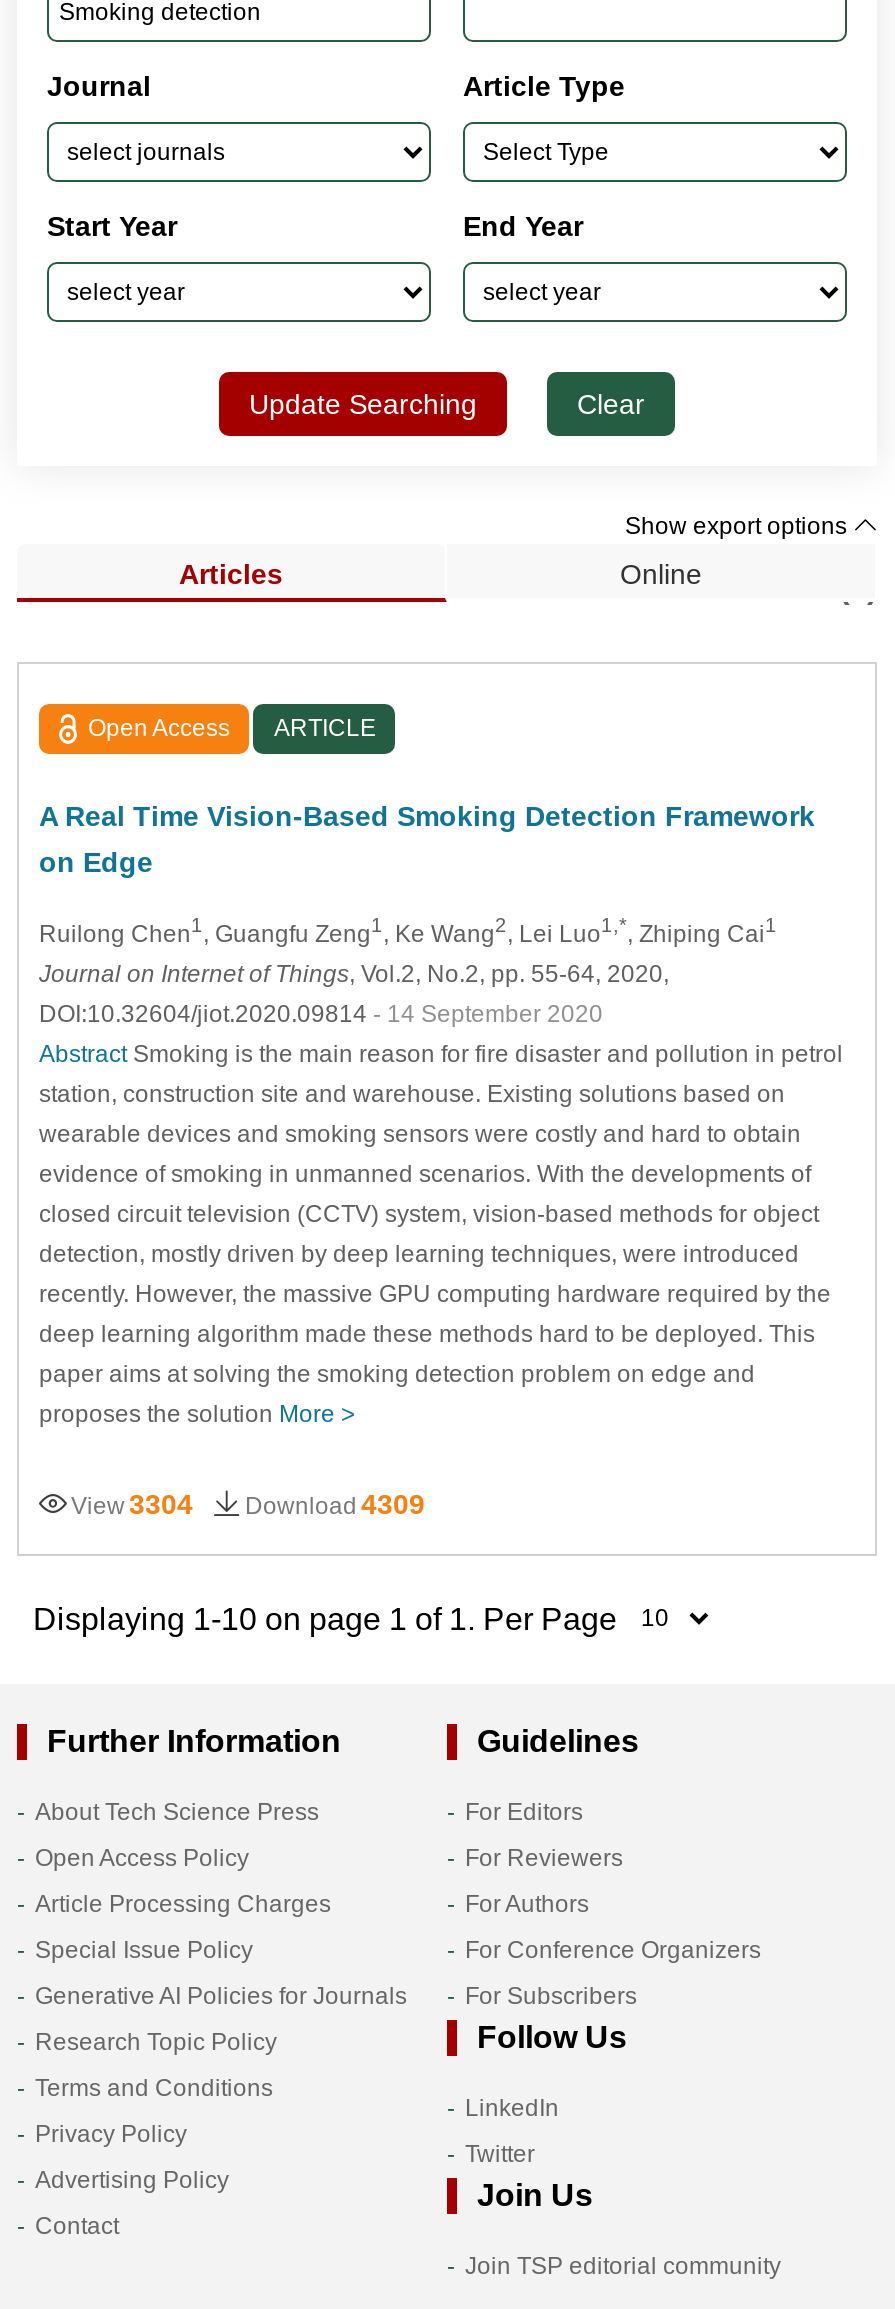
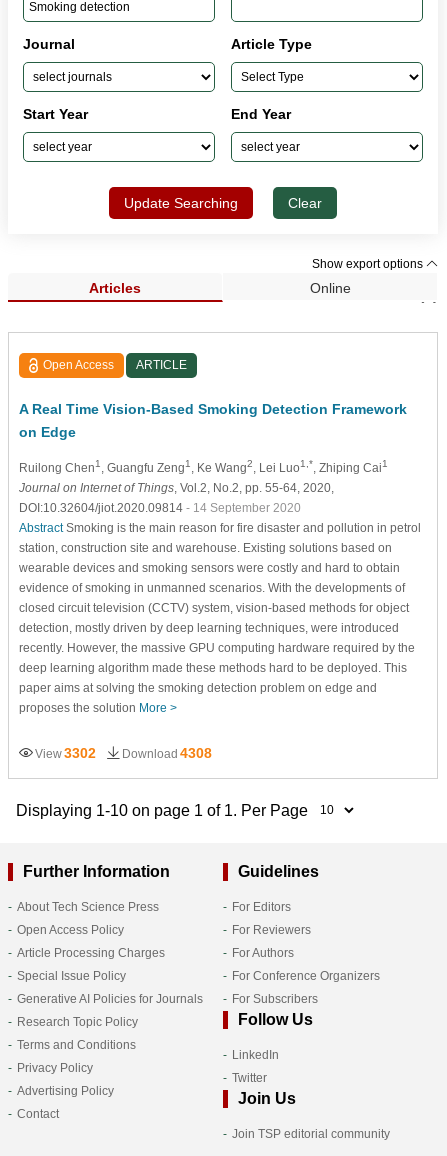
[71,1487,193,1519] View 3304 -> [35,745,96,761] View 3302
[245,1487,425,1519] Download 4309 -> [122,745,212,761] Download 4308

